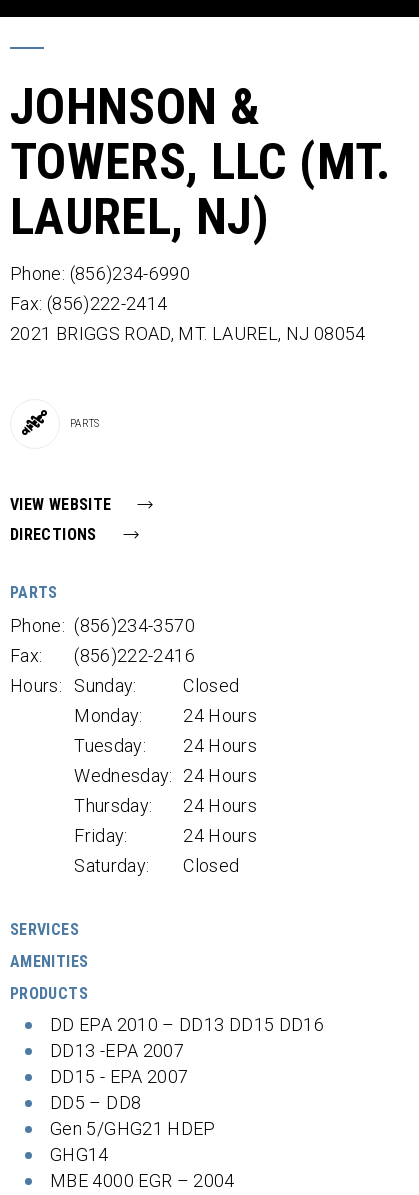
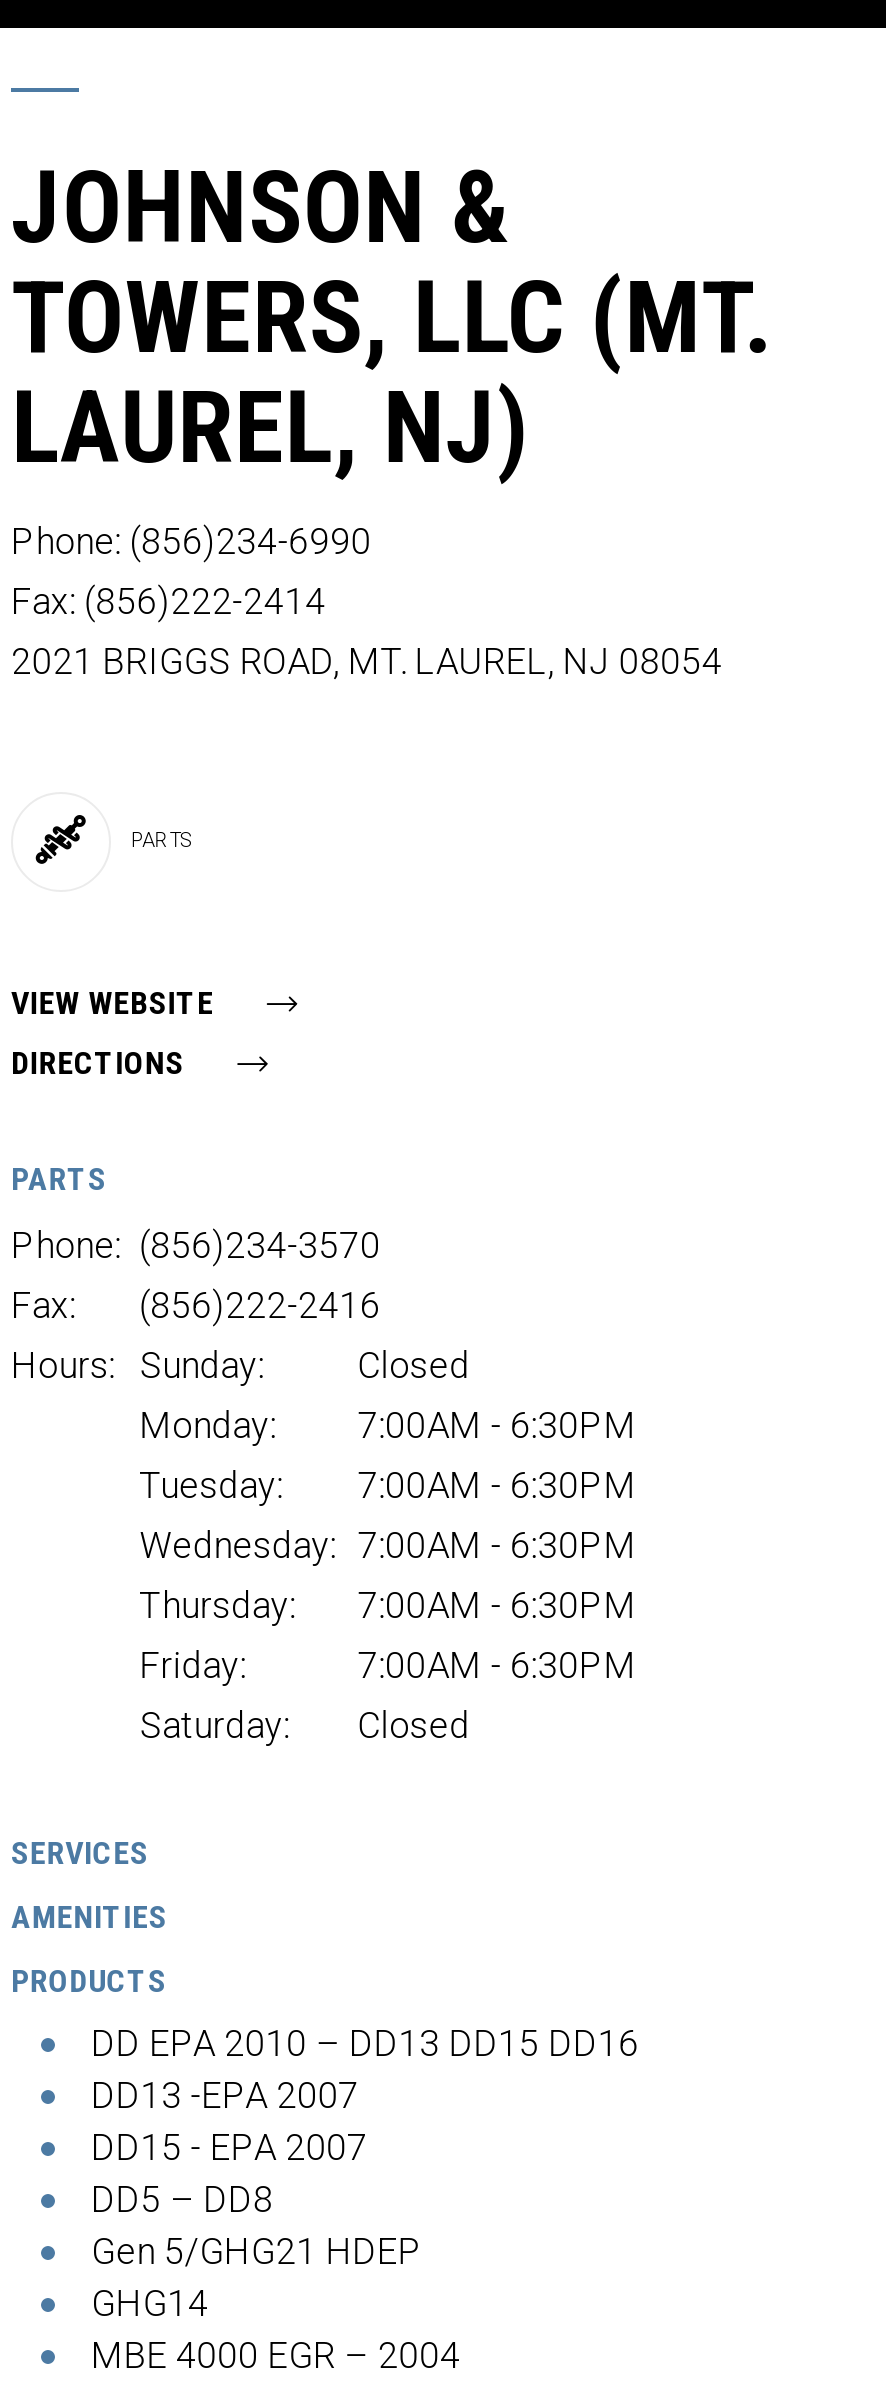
[74,705,257,726] Monday: 24 Hours -> [139,1404,636,1446] Monday: 7:00AM - 6:30PM
[74,735,257,786] 24 Hours | Wednesday: 24 Hours -> [139,1464,636,1566] 7:00AM - 6:30PM | Wednesday: 7:00AM - 6:30PM
[74,795,257,816] Thursday: 24 Hours -> [139,1584,636,1626] Thursday: 7:00AM - 6:30PM
[183,825,257,846] 24 Hours -> [358,1644,636,1686] 7:00AM - 6:30PM

